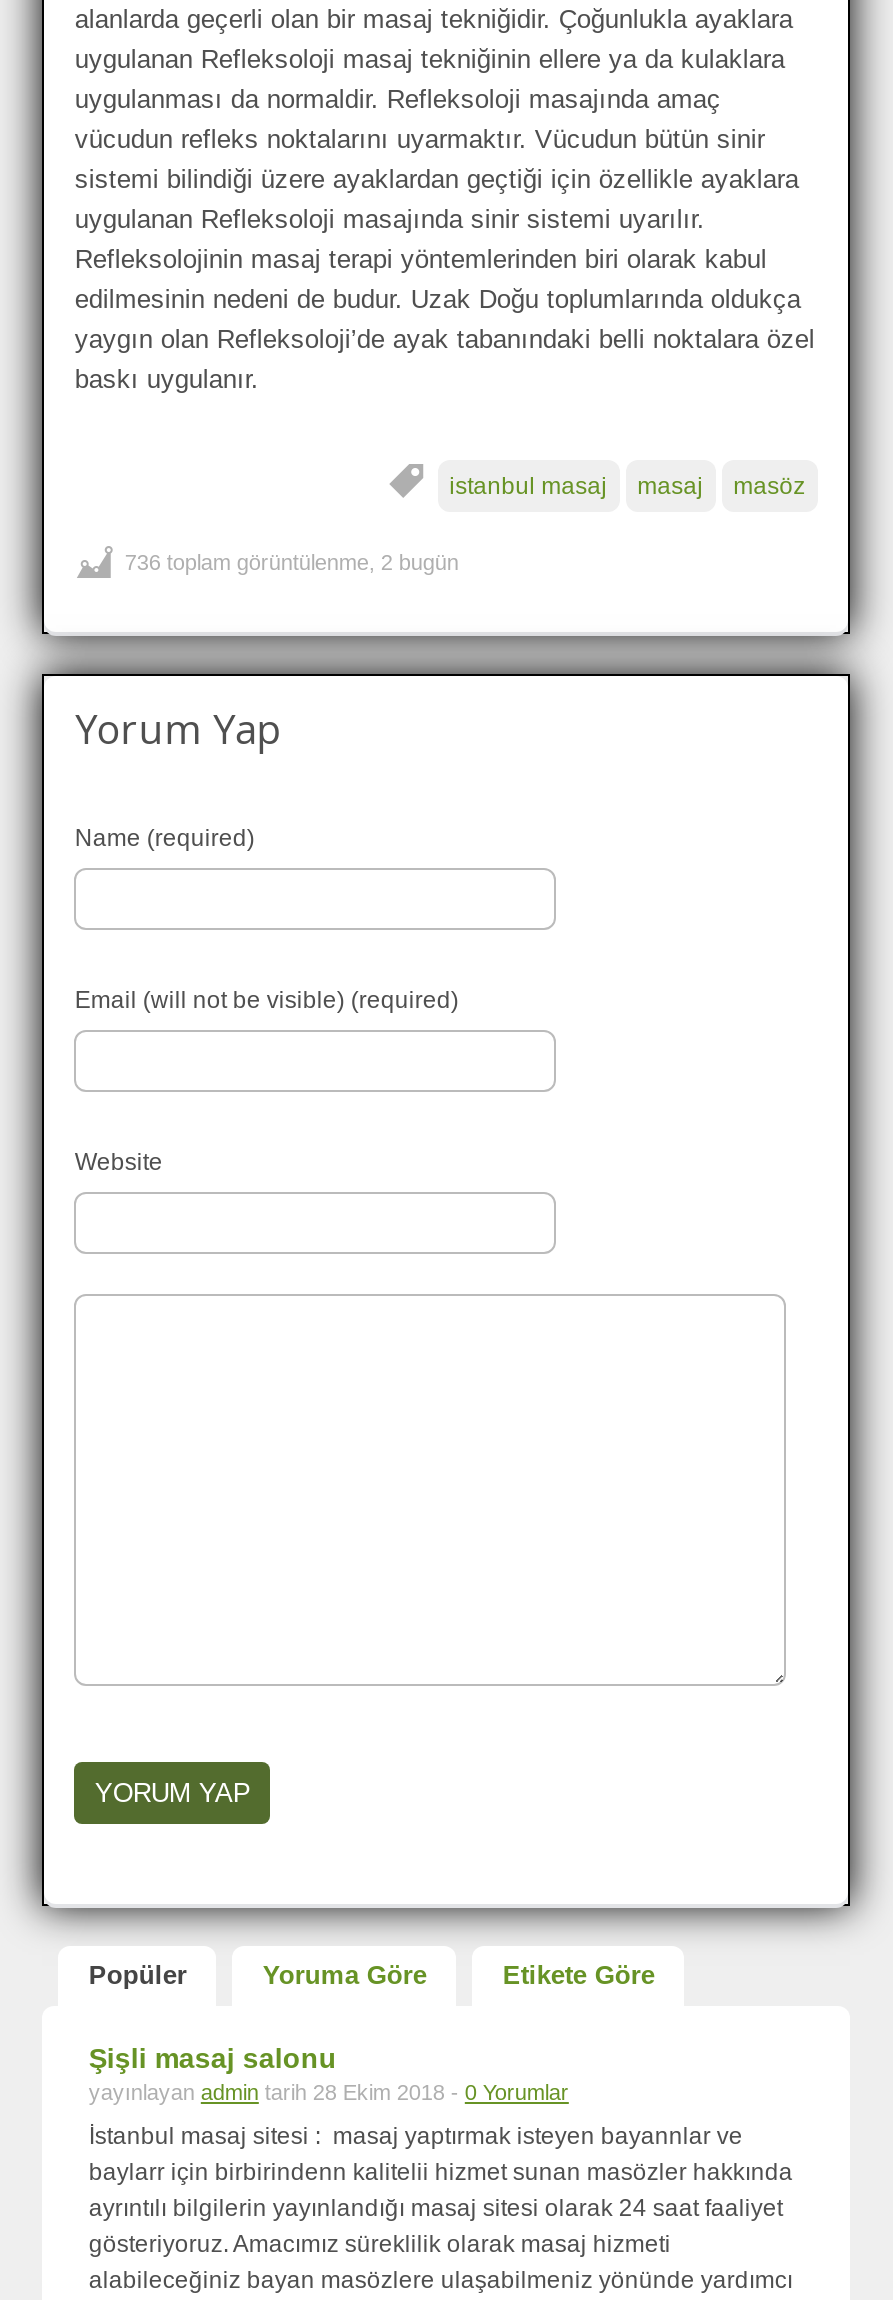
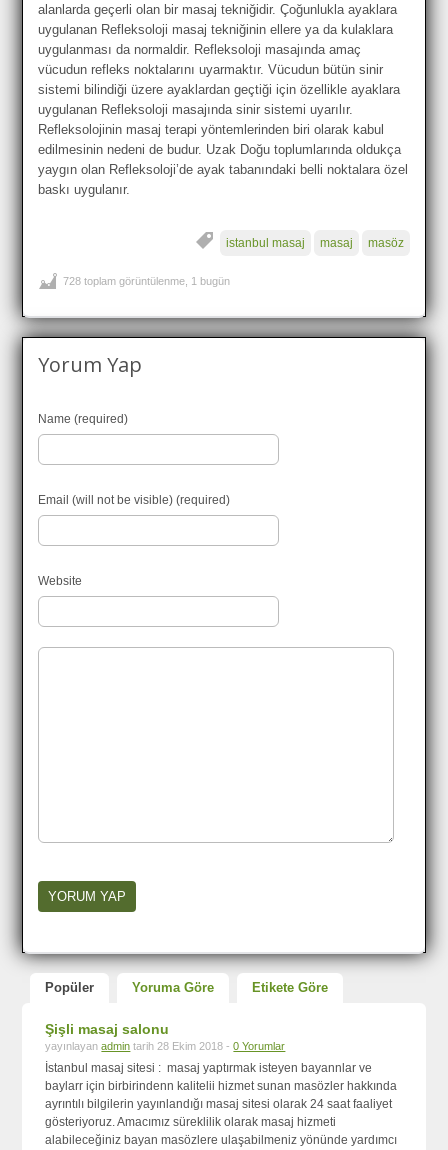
[125,550,459,574] 736 toplam görüntülenme, 2 bugün -> [63,275,230,287] 728 toplam görüntülenme, 1 bugün

